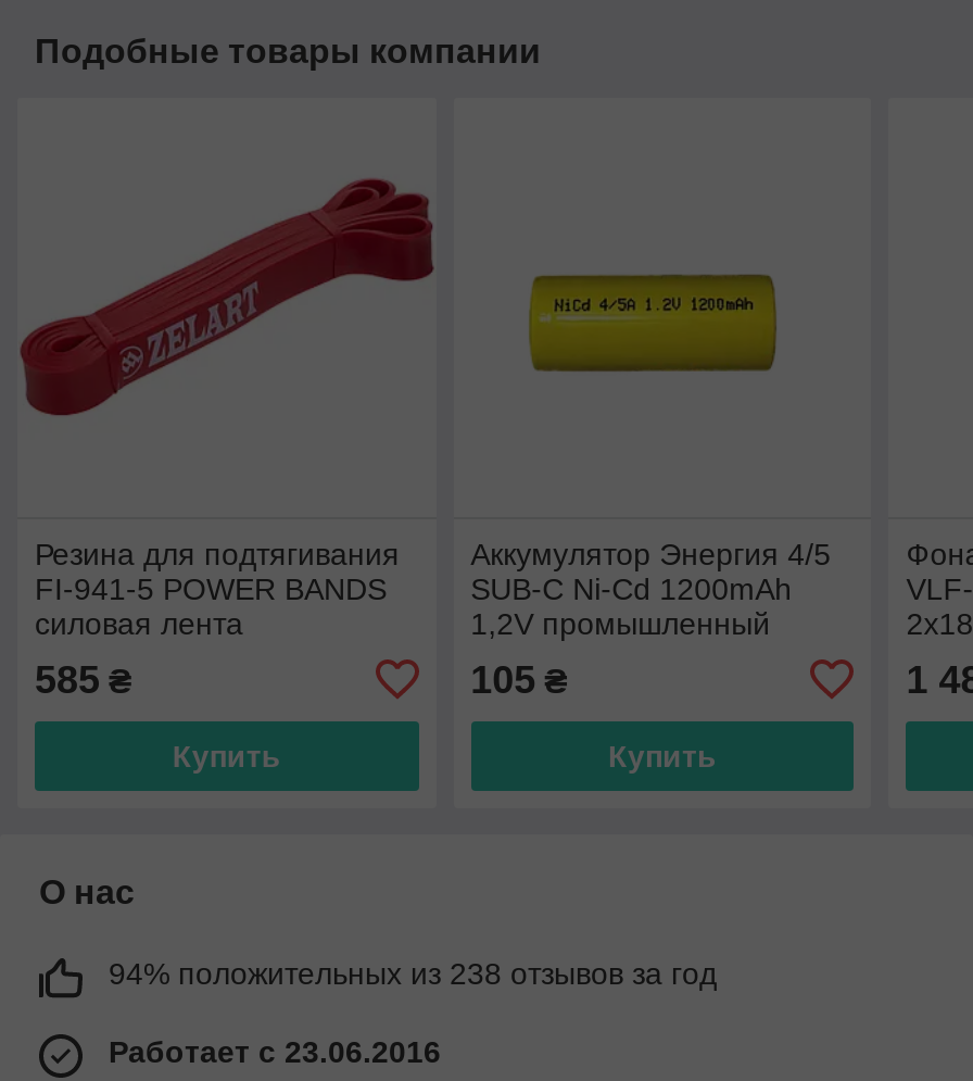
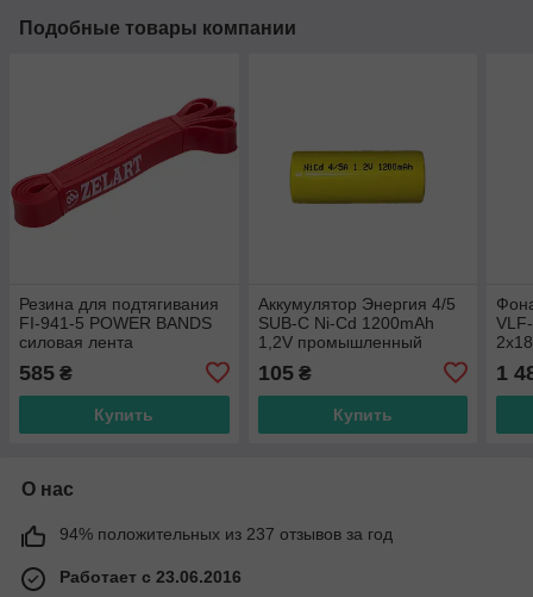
[109,956,717,991] 94% положительных из 238 отзывов за год -> [59,524,393,543] 94% положительных из 237 отзывов за год

